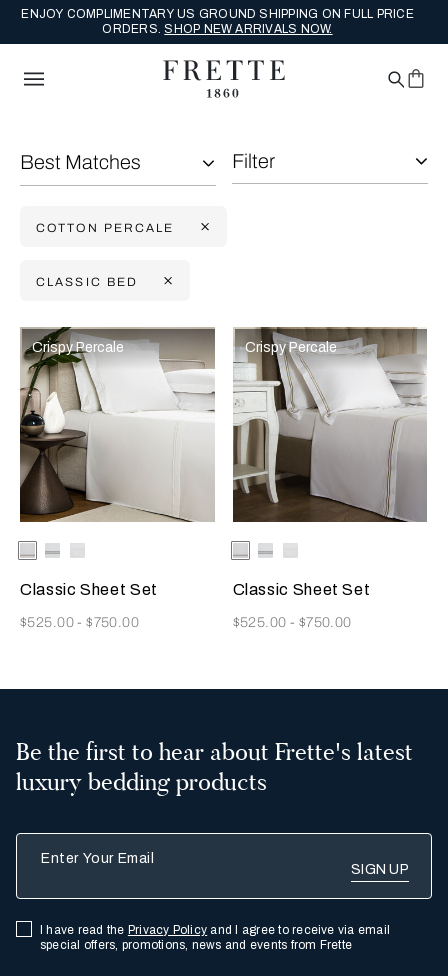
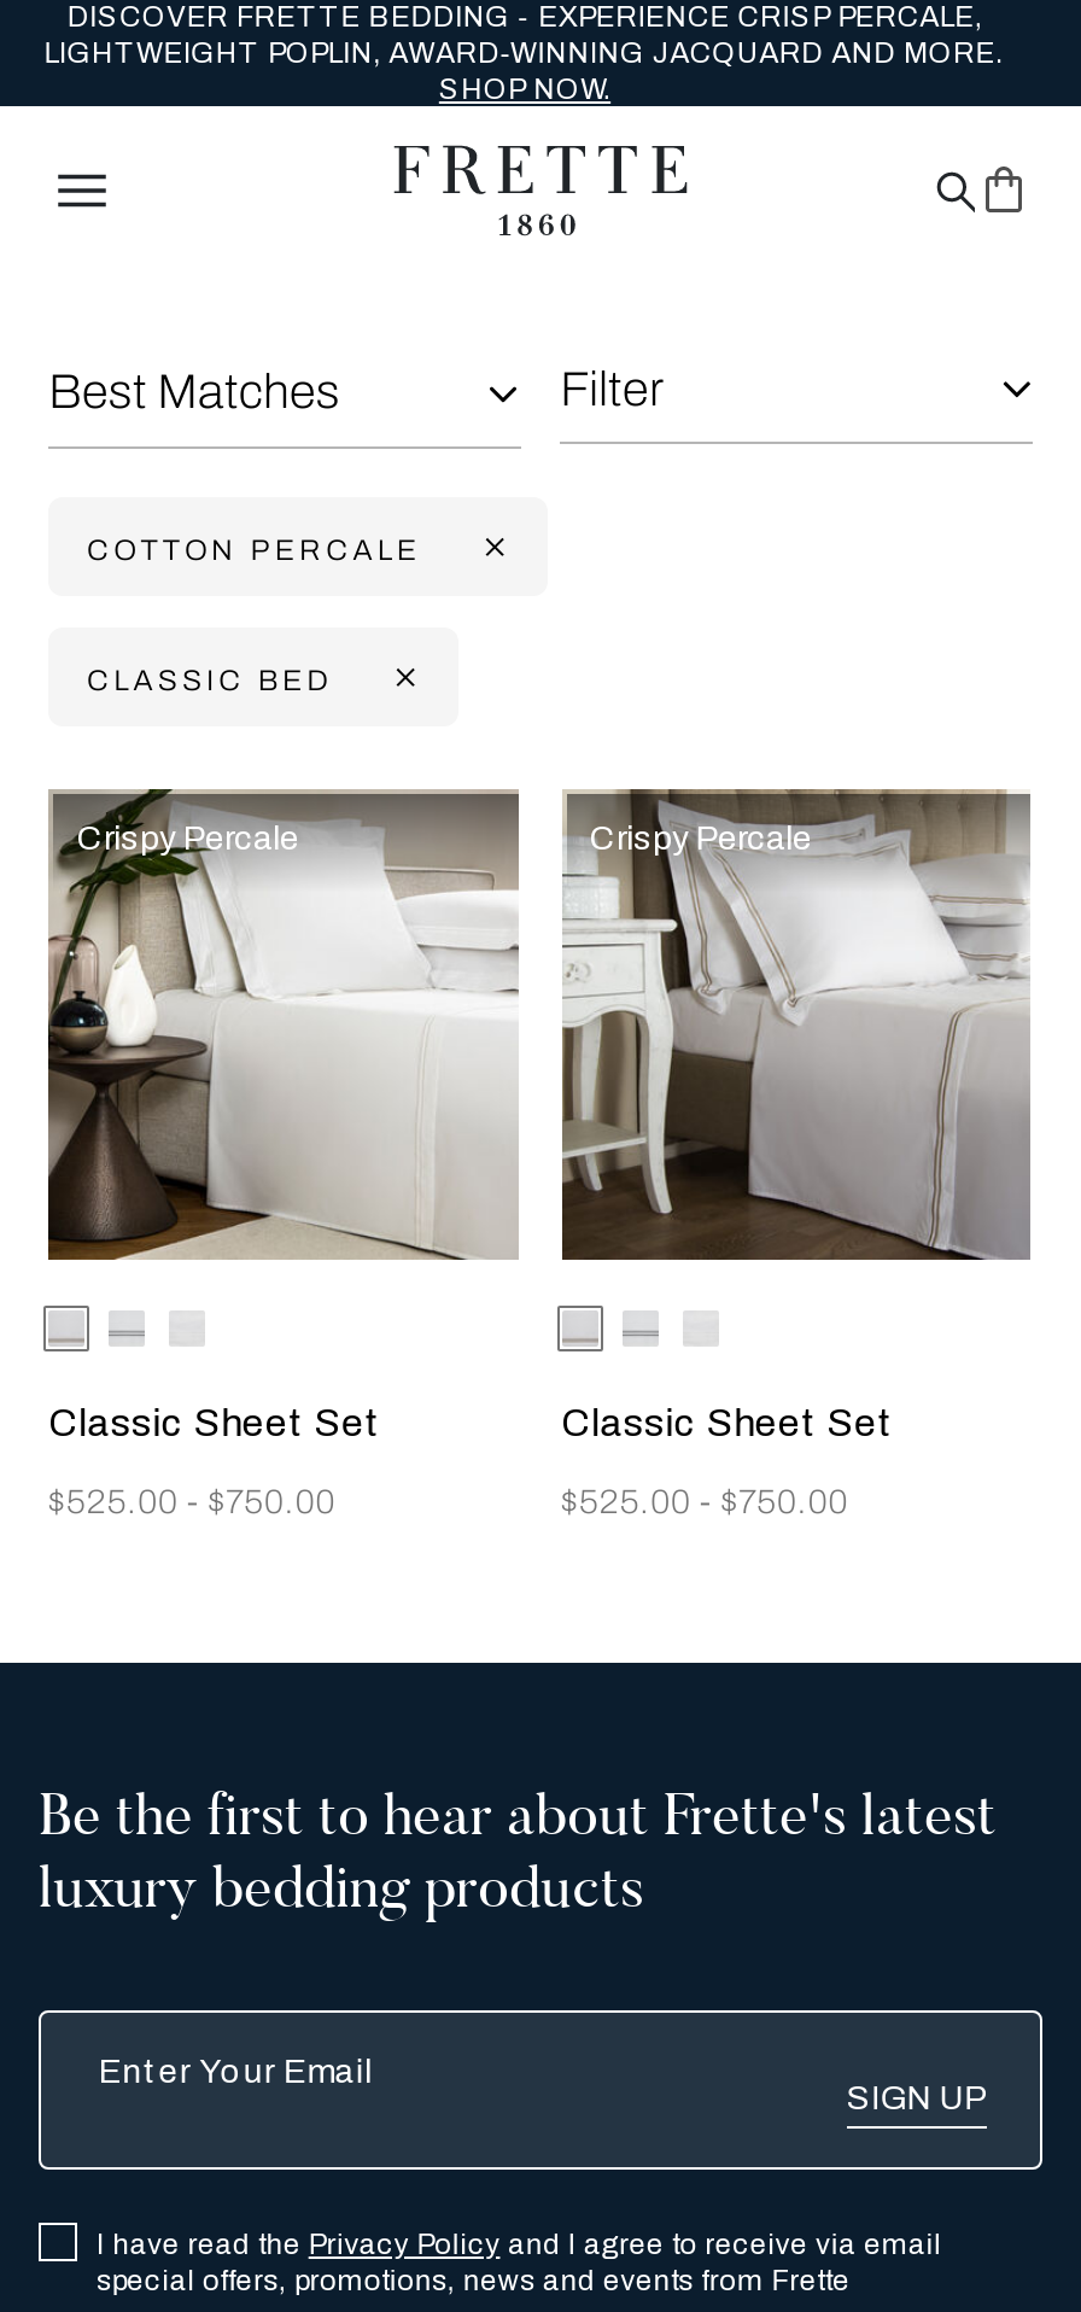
[21,7,414,36] ENJOY COMPLIMENTARY US GROUND SHIPPING ON FULL PRICE | ORDERS. SHOP NEW ARRIVALS NOW. -> [44,0,1005,105] DISCOVER FRETTE BEDDING - EXPERIENCE CRISP PERCALE, | LIGHTWEIGHT POPLIN, AWARD-WINNING JACQUARD AND MORE. | SHOP NOW.

